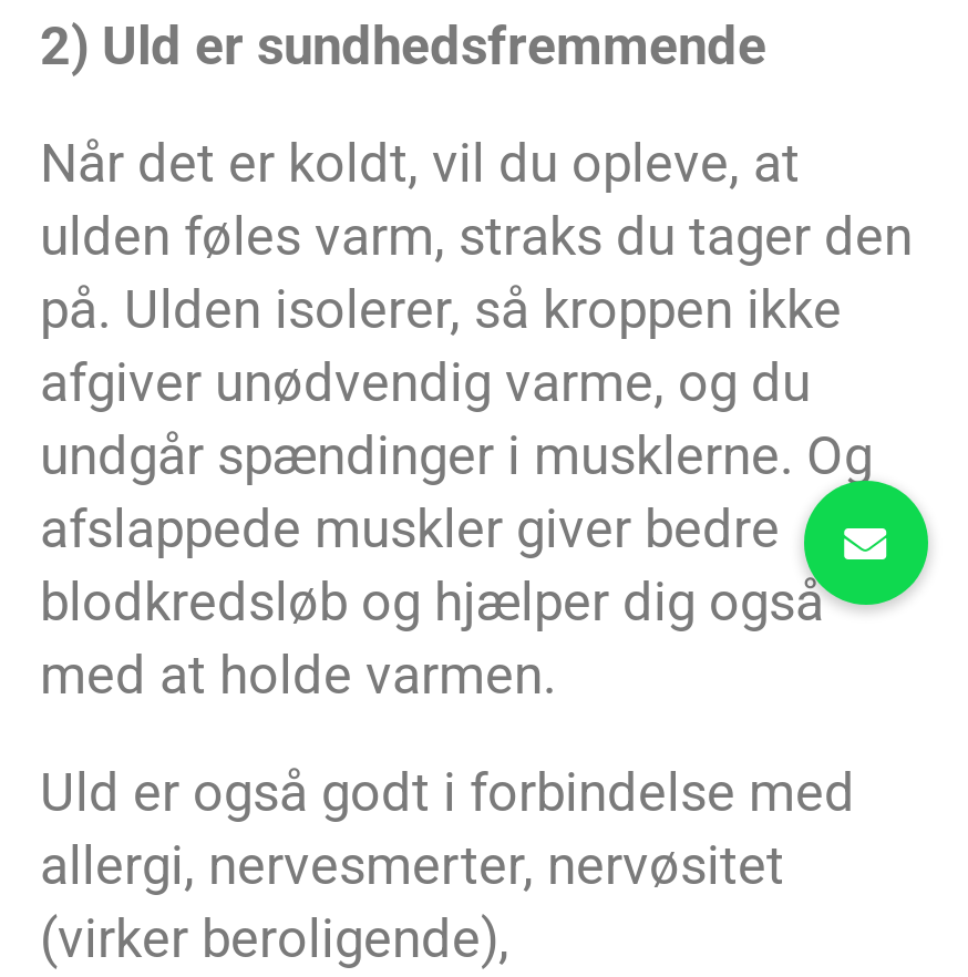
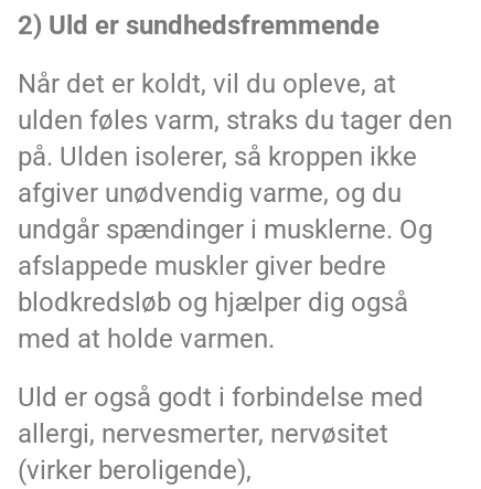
[800,479,933,611] [image] -> none

